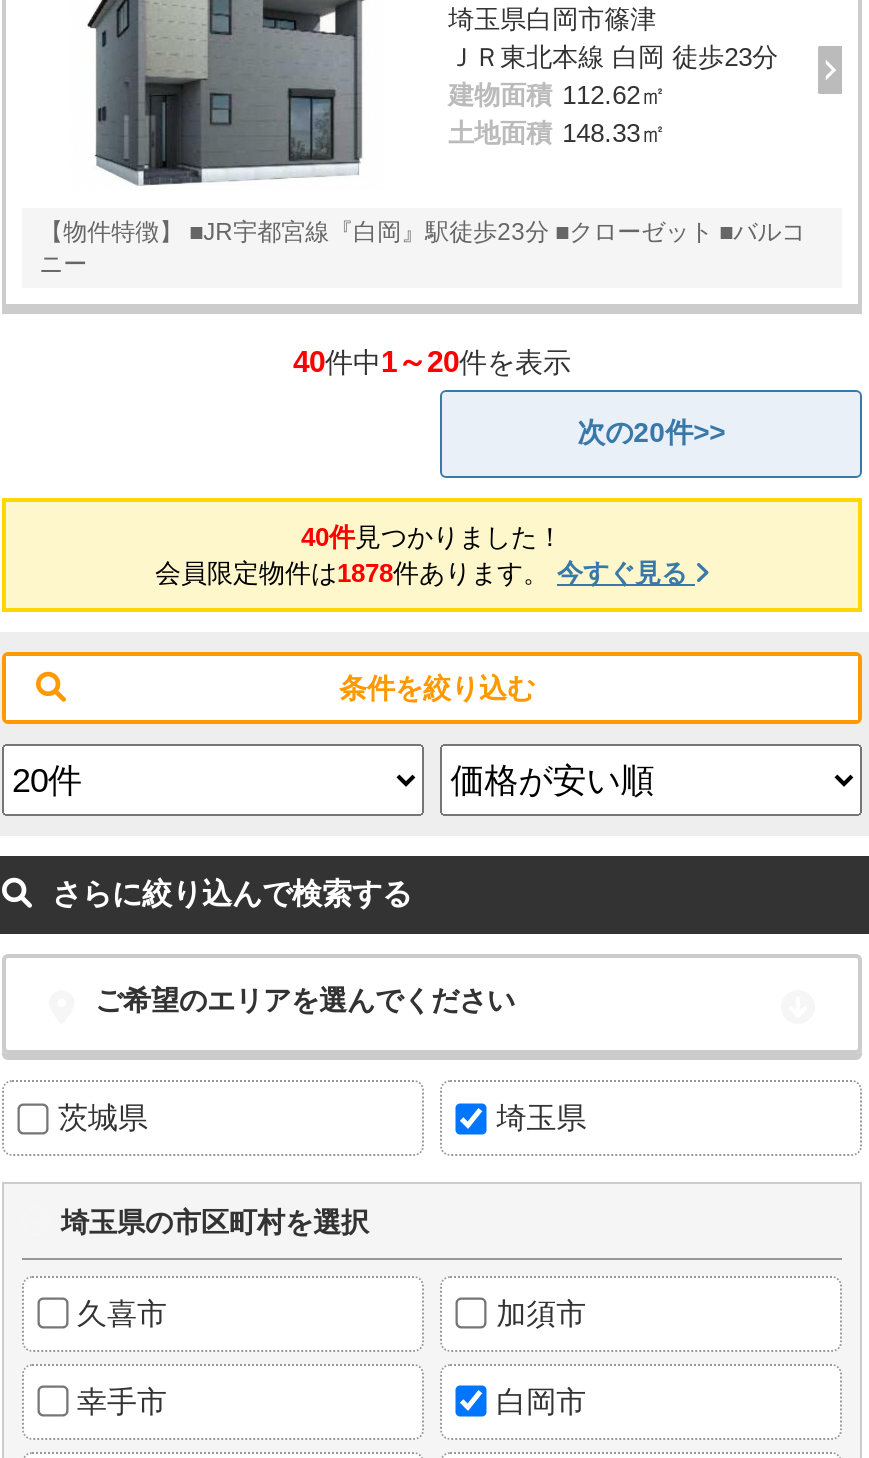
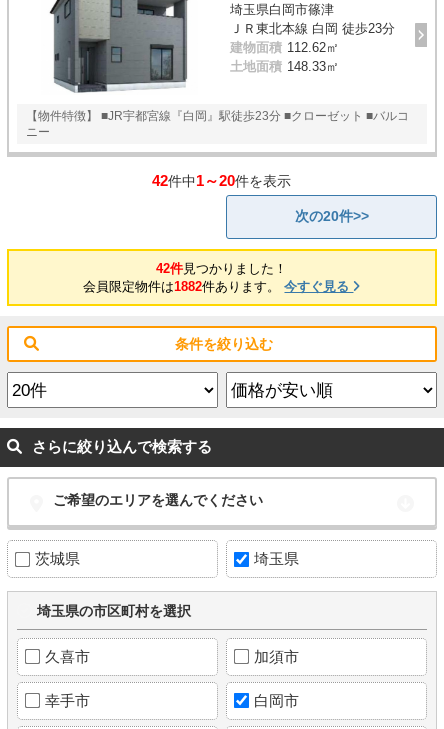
[293,345,571,379] 40件中1～20件を表示 -> [152,172,291,189] 42件中1～20件を表示
[301,522,563,552] 40件見つかりました！ -> [156,261,287,276] 42件見つかりました！
[155,558,695,588] 会員限定物件は1878件あります。今すぐ見る -> [83,279,353,294] 会員限定物件は1882件あります。今すぐ見る

